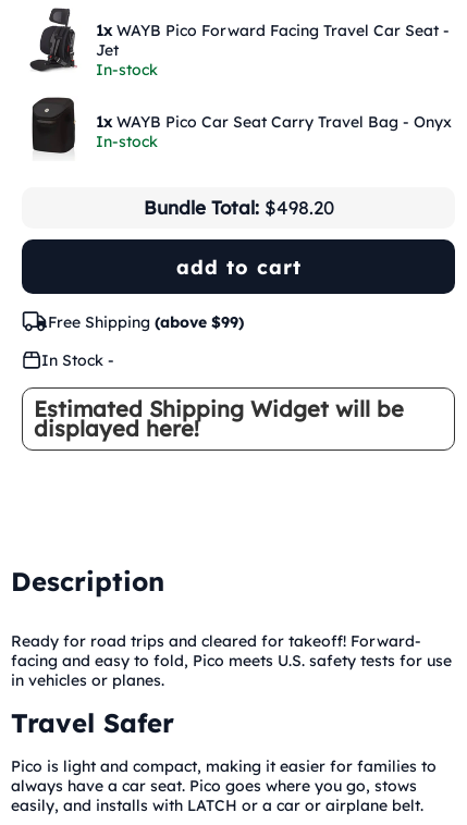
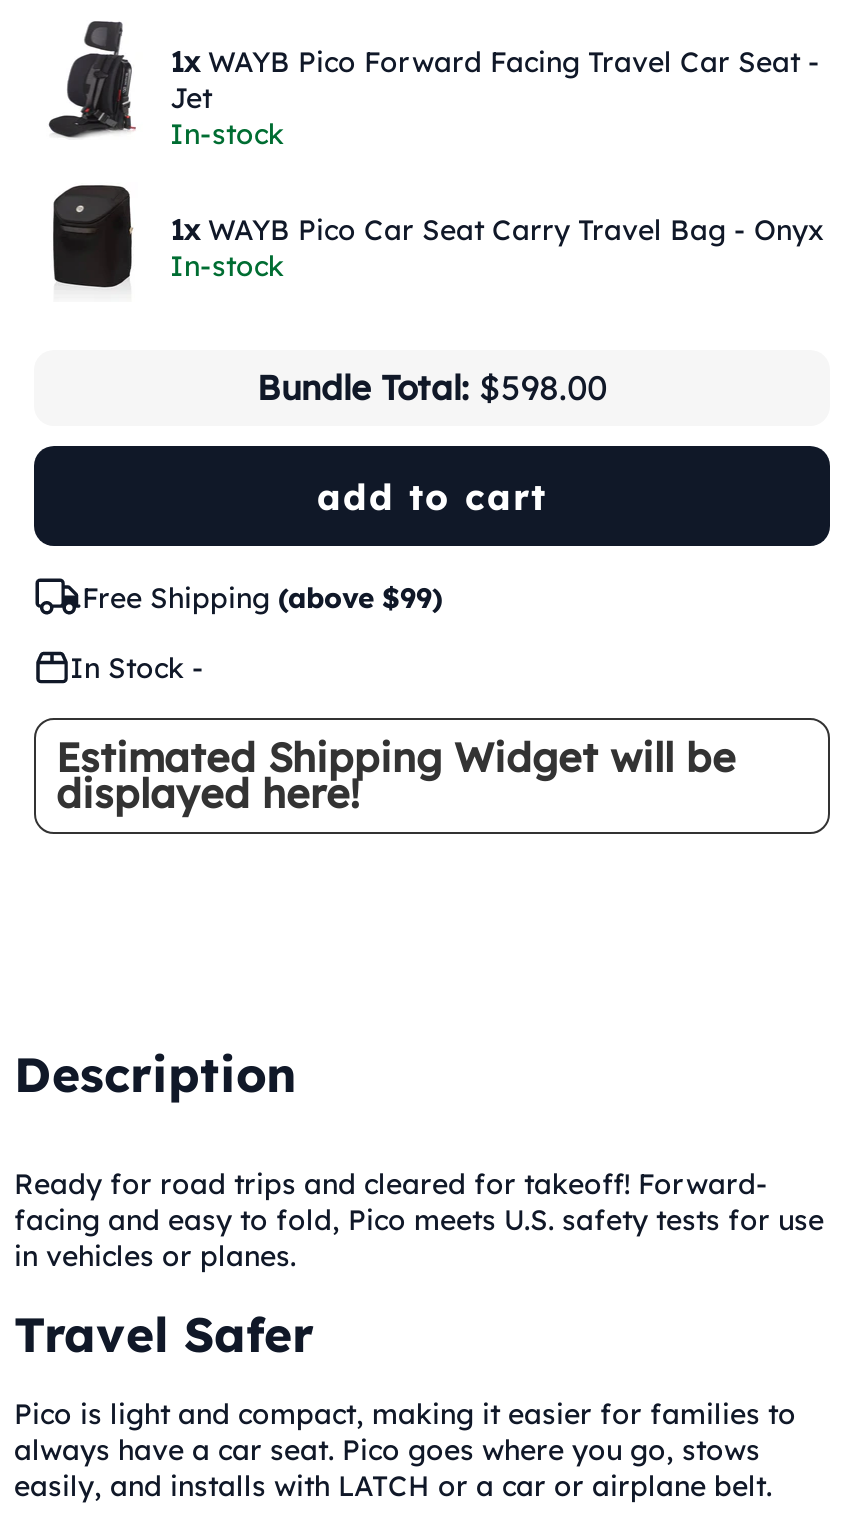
[143,196,334,219] Bundle Total: $498.20 -> [257,367,607,409] Bundle Total: $598.00

